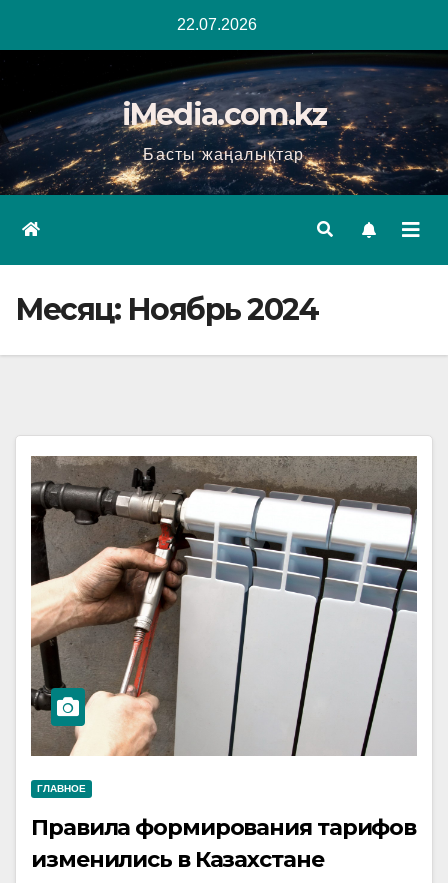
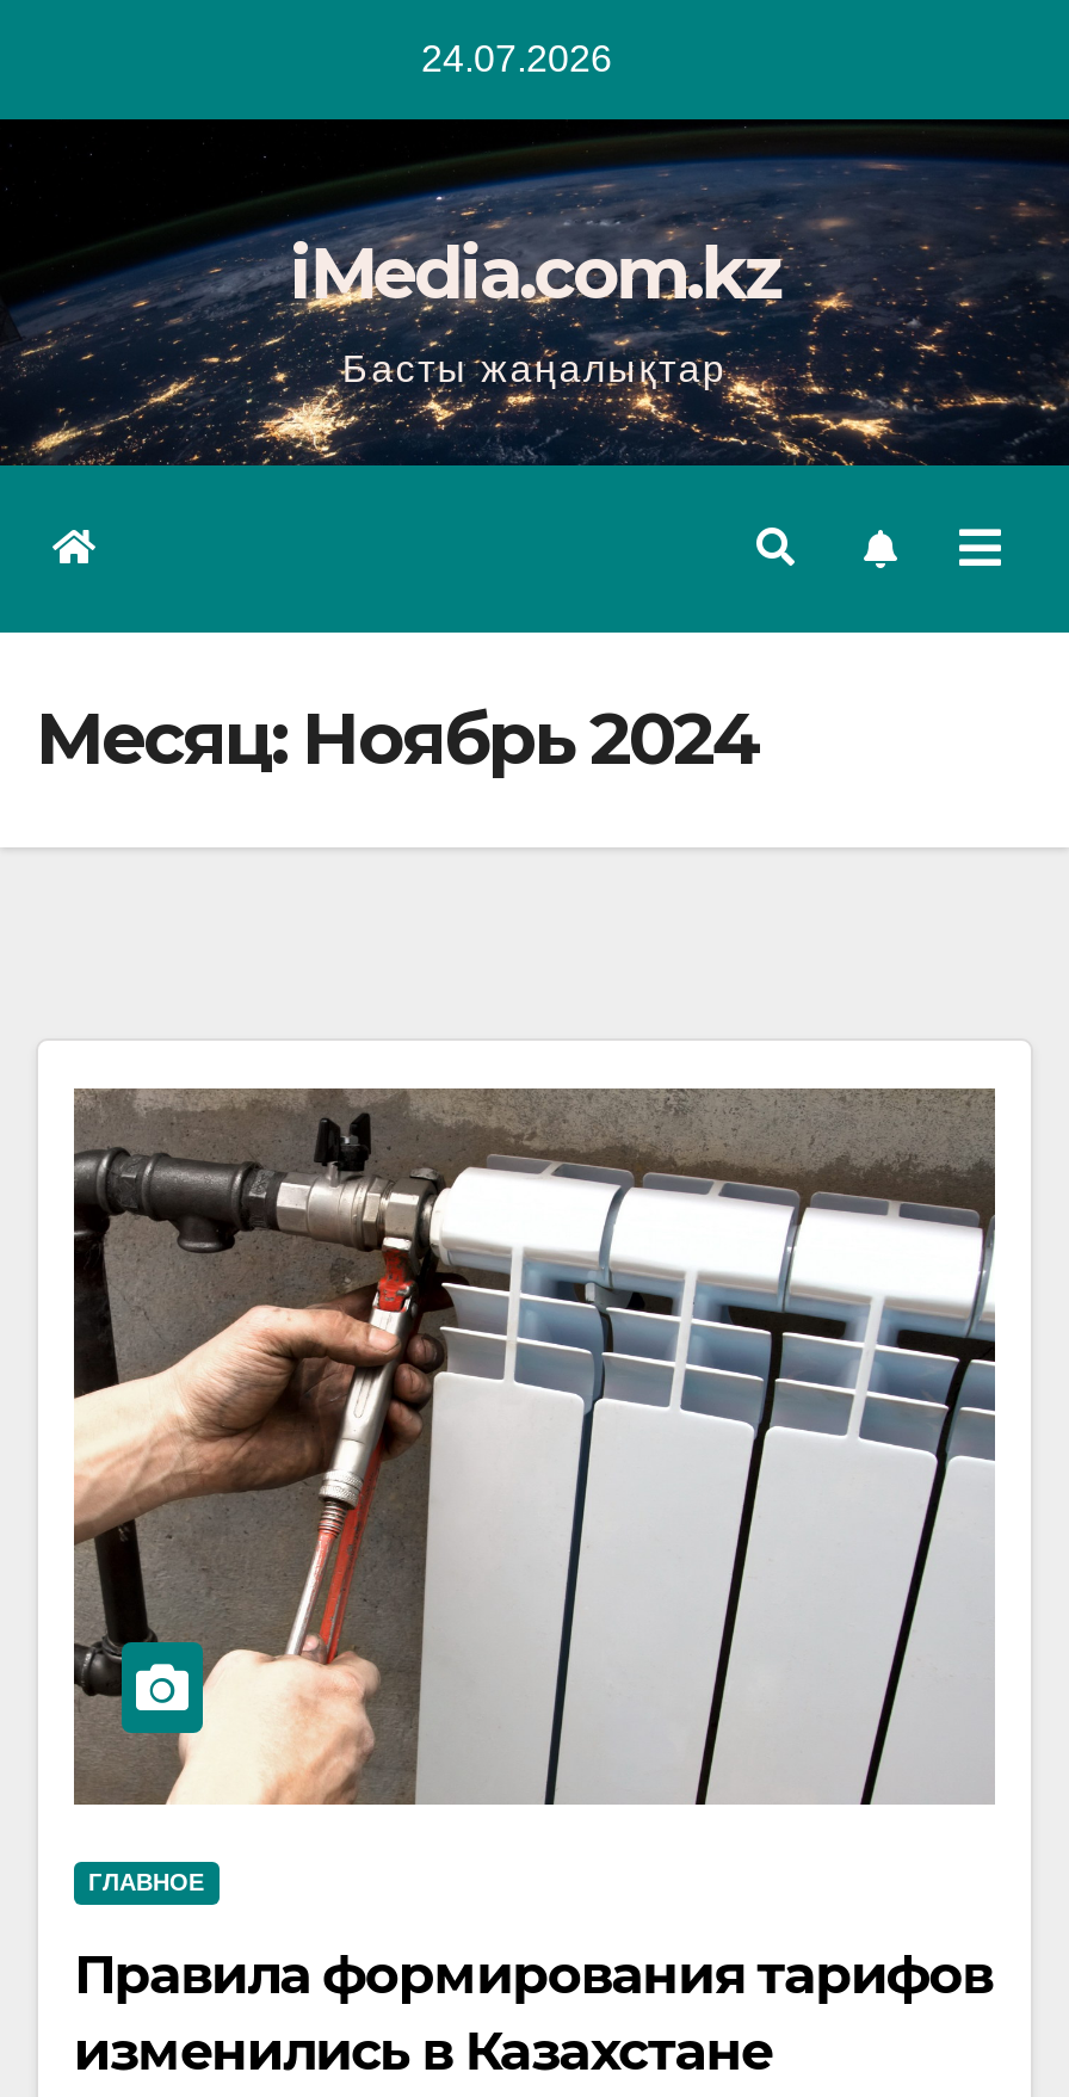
[176,16,256,33] 22.07.2026 -> [421,38,612,79] 24.07.2026

